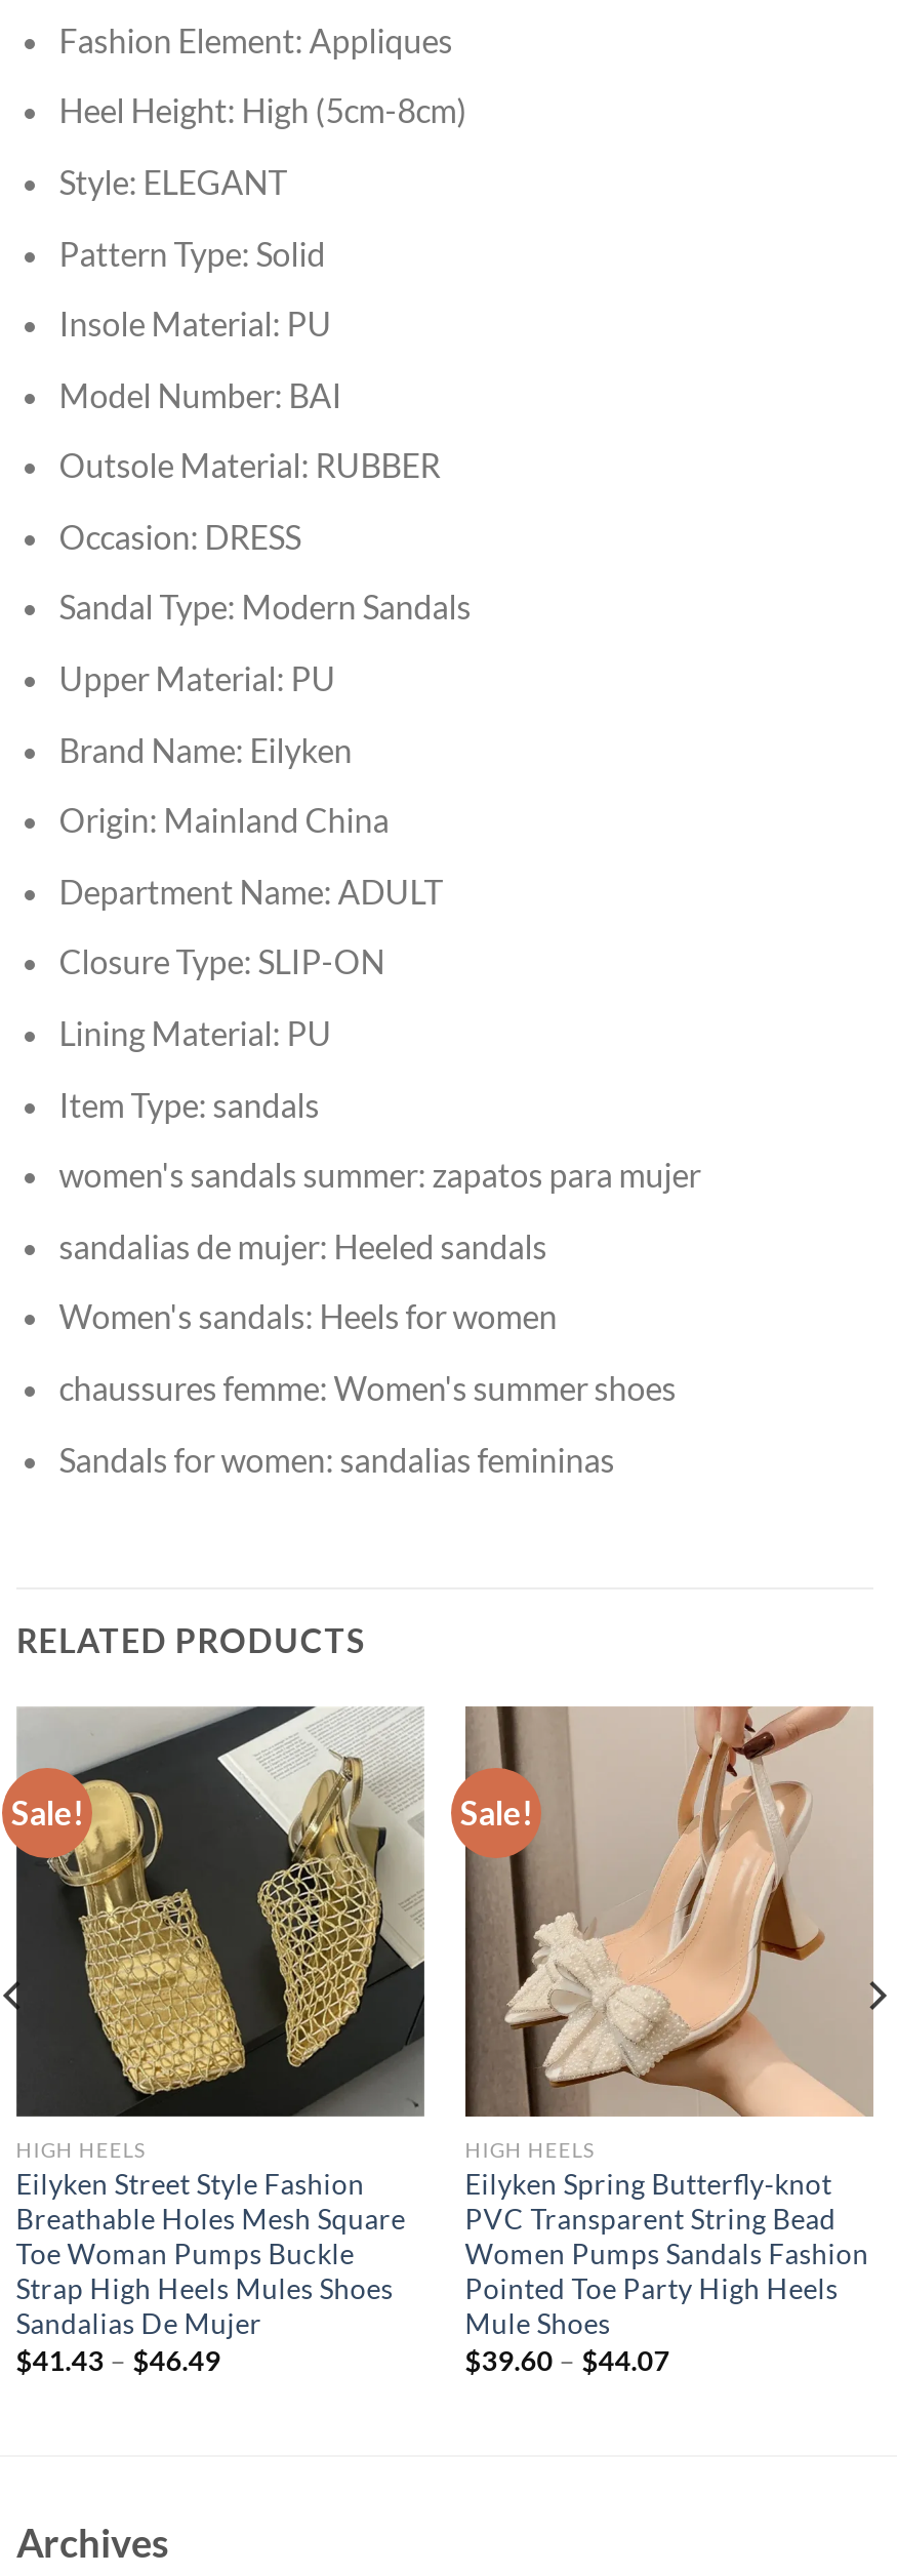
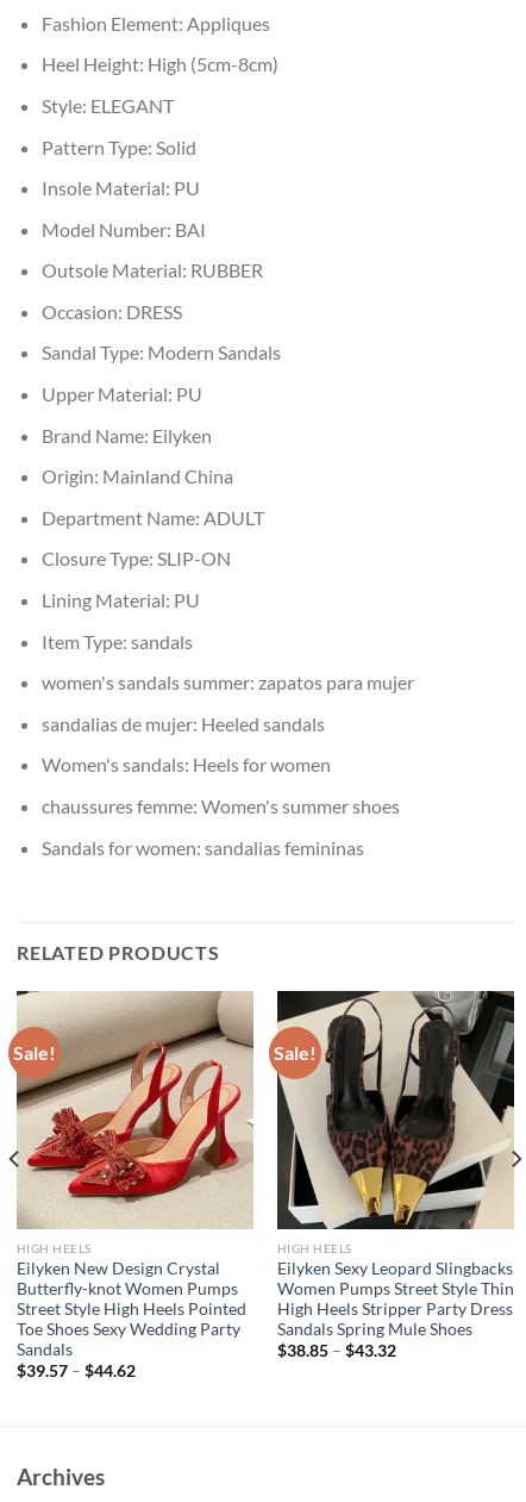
[14,1706,426,2378] [image] | Eilyken Street Style Fashion | Breathable Holes Mesh Square | Toe Woman Pumps Buckle | Strap High Heels Mules Shoes | Sandalias De Mujer | $41.43 – $46.49 -> [15,991,253,1381] [image] | Eilyken New Design Crystal | Butterfly-knot Women Pumps | Street Style High Heels Pointed | Toe Shoes Sexy Wedding Party | Sandals | $39.57 – $44.62
[463,1704,873,2378] [image] | Eilyken Spring Butterfly-knot | PVC Transparent String Bead | Women Pumps Sandals Fashion | Pointed Toe Party High Heels | Mule Shoes | $39.60 – $44.07 -> [276,990,515,1361] [image] | Eilyken Sexy Leopard Slingbacks | Women Pumps Street Style Thin | High Heels Stripper Party Dress | Sandals Spring Mule Shoes | $38.85 – $43.32

